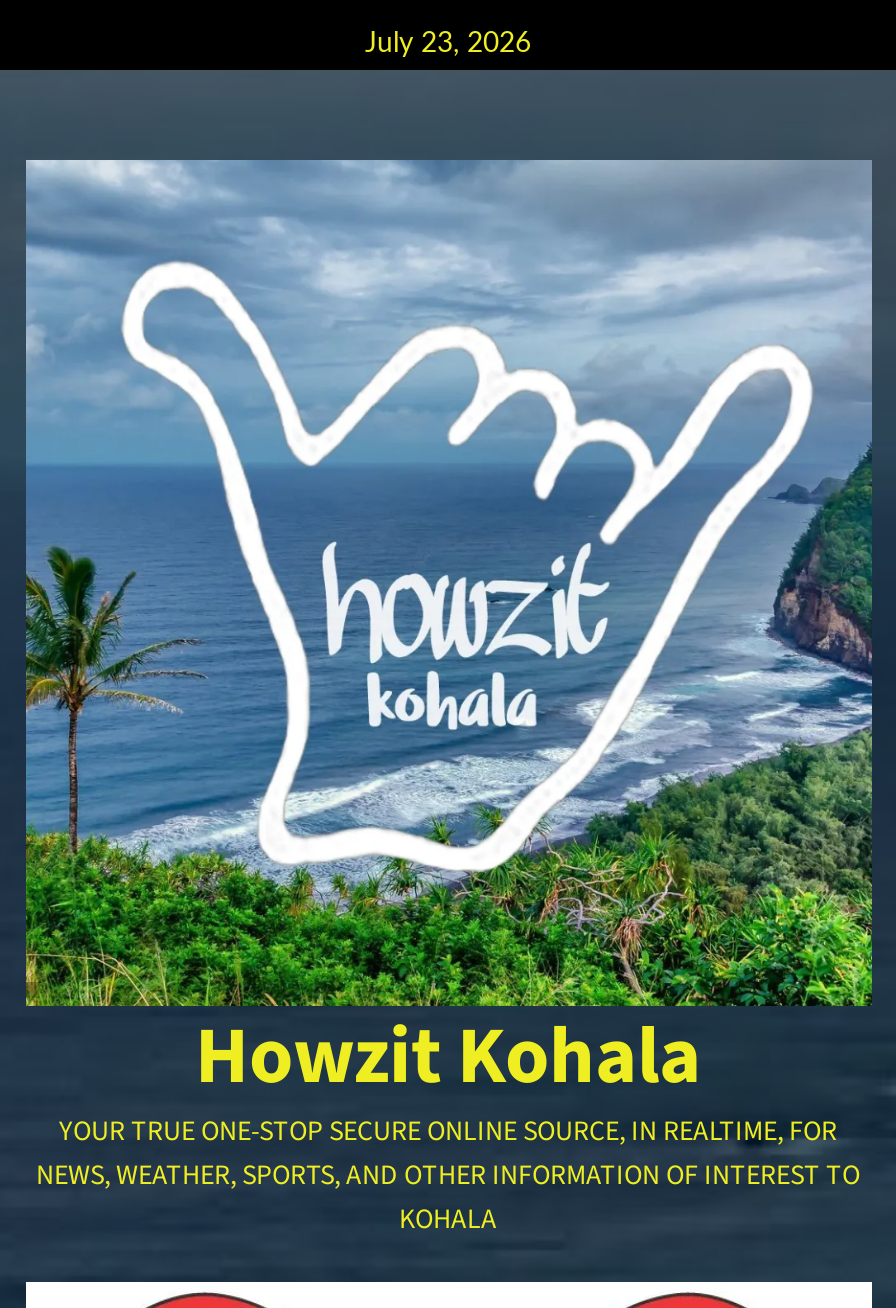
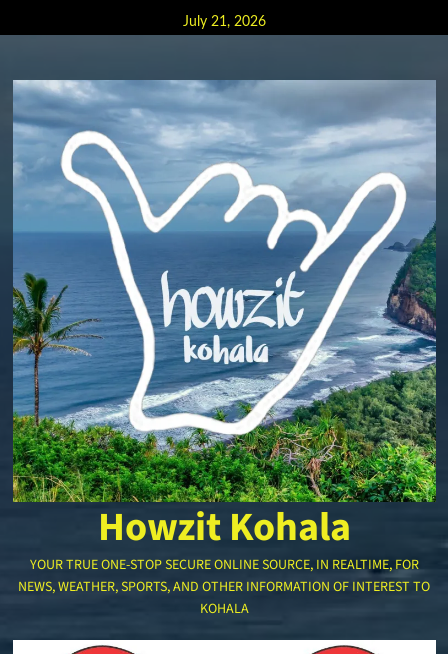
[365,30,531,58] July 23, 2026 -> [182,15,265,29] July 21, 2026

